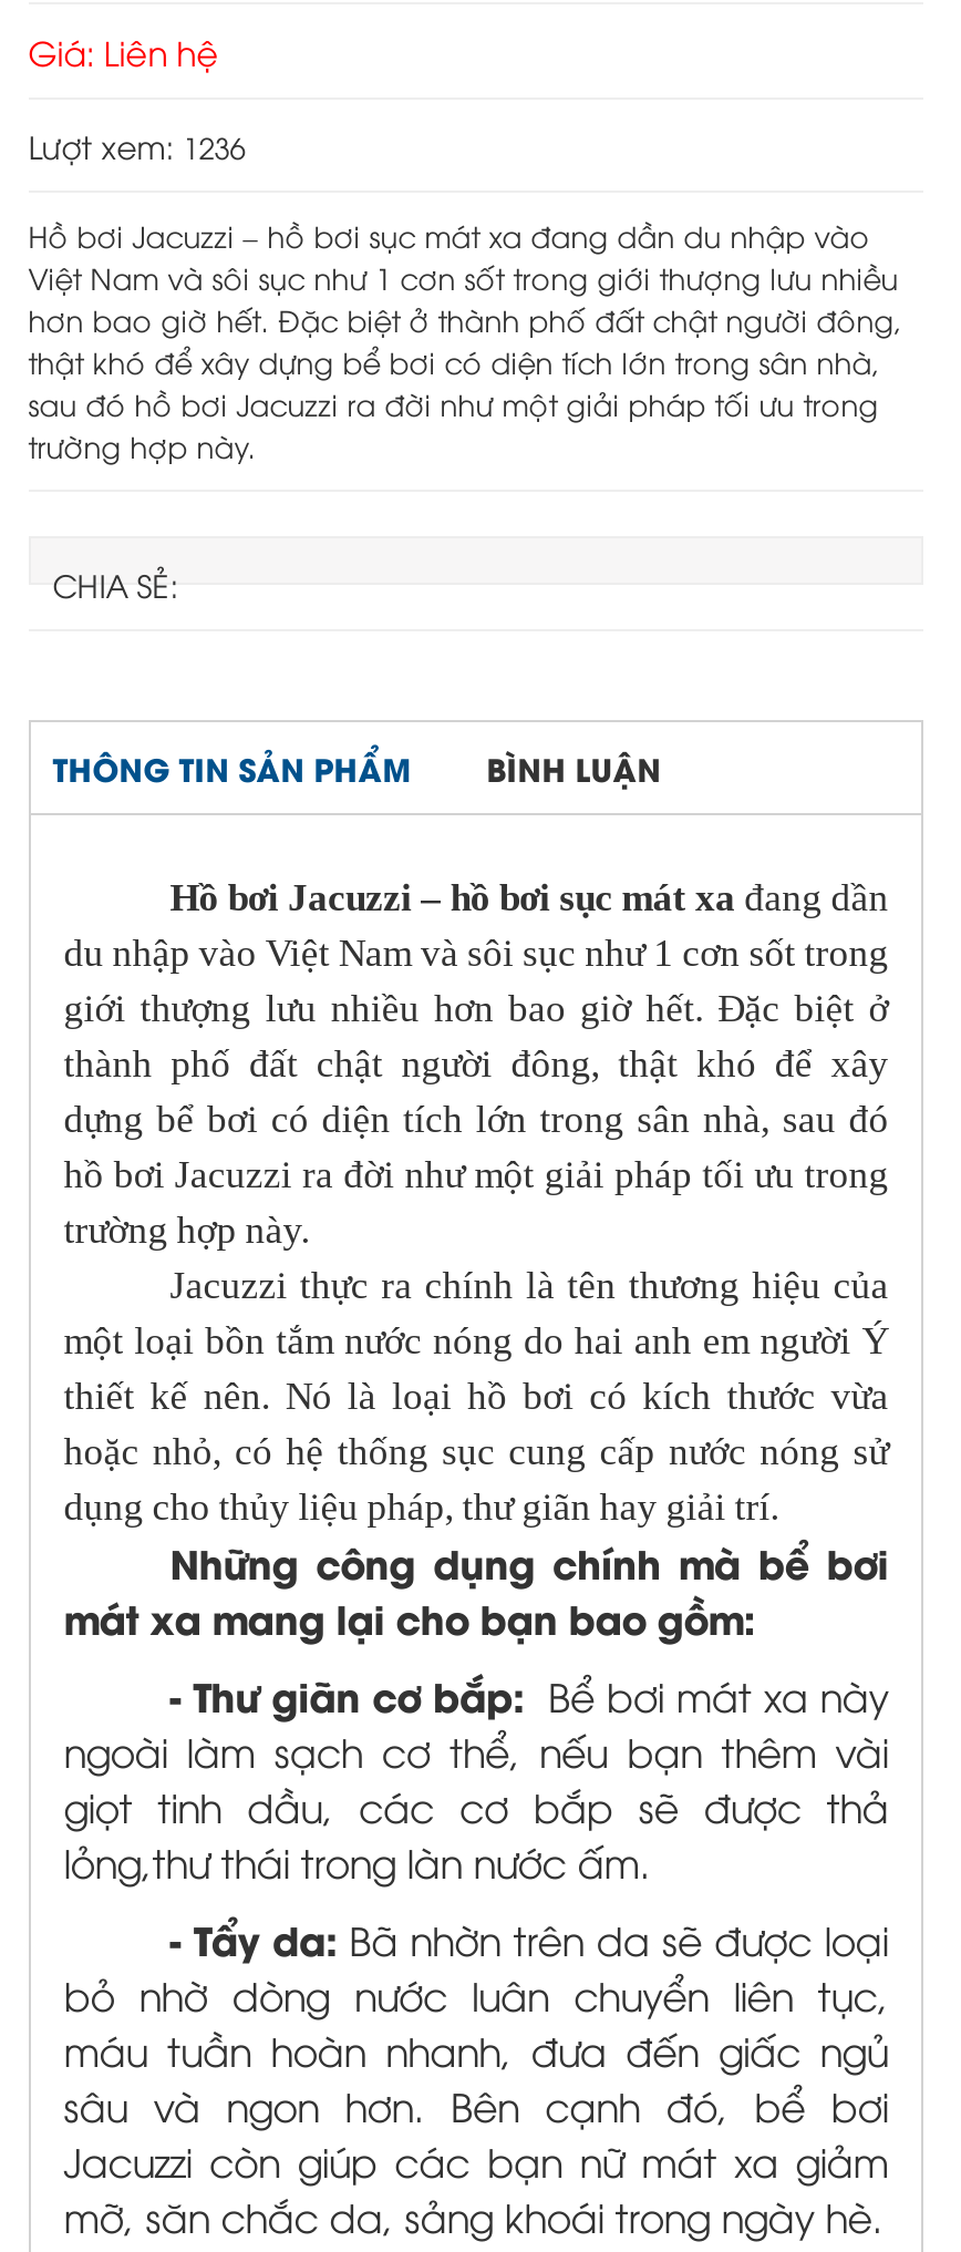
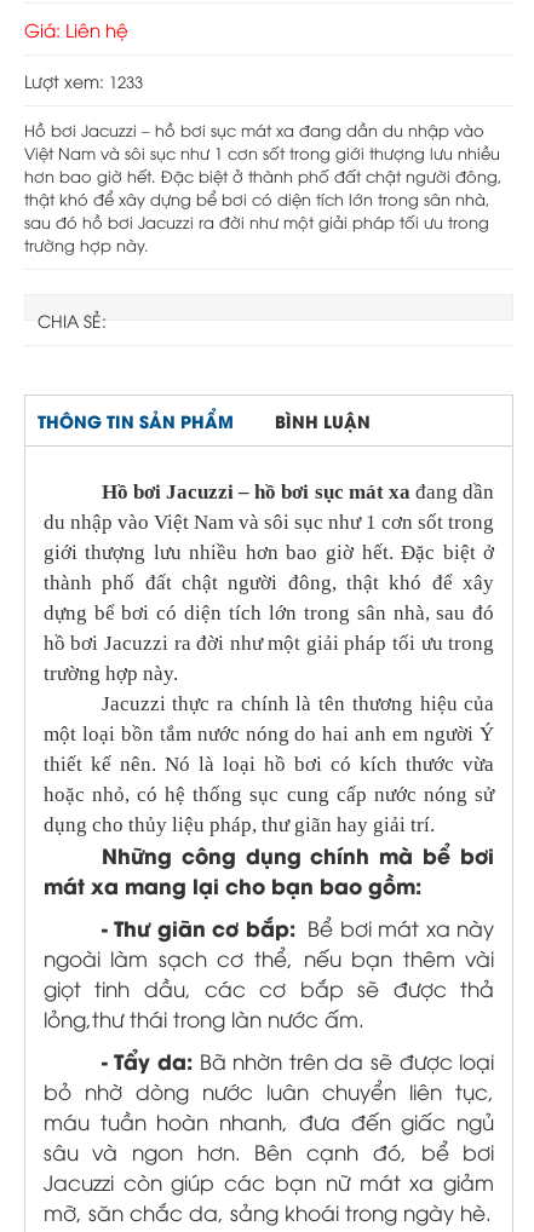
[28,125,245,167] Lượt xem: 1236 -> [24,69,143,92] Lượt xem: 1233

